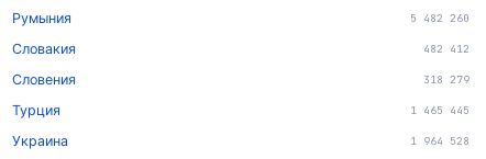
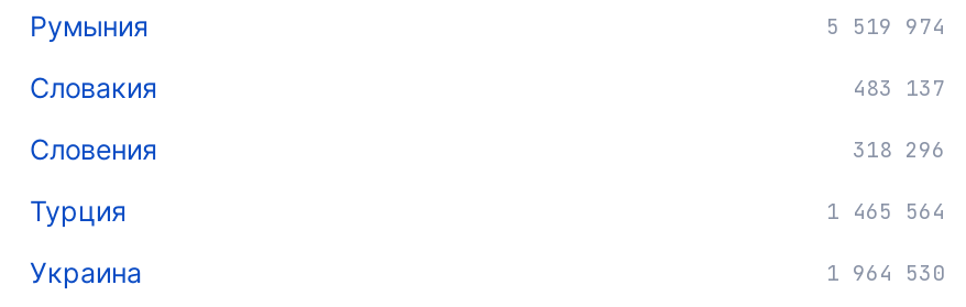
[410,11,470,25] 5 482 260 -> [826,12,945,41] 5 519 974
[423,42,470,56] 482 412 -> [853,74,945,102] 483 137
[423,72,470,87] 318 279 -> [853,135,945,164] 318 296
[410,103,470,117] 1 465 445 -> [826,197,945,226] 1 465 564
[410,134,470,148] 1 964 528 -> [826,259,945,287] 1 964 530

